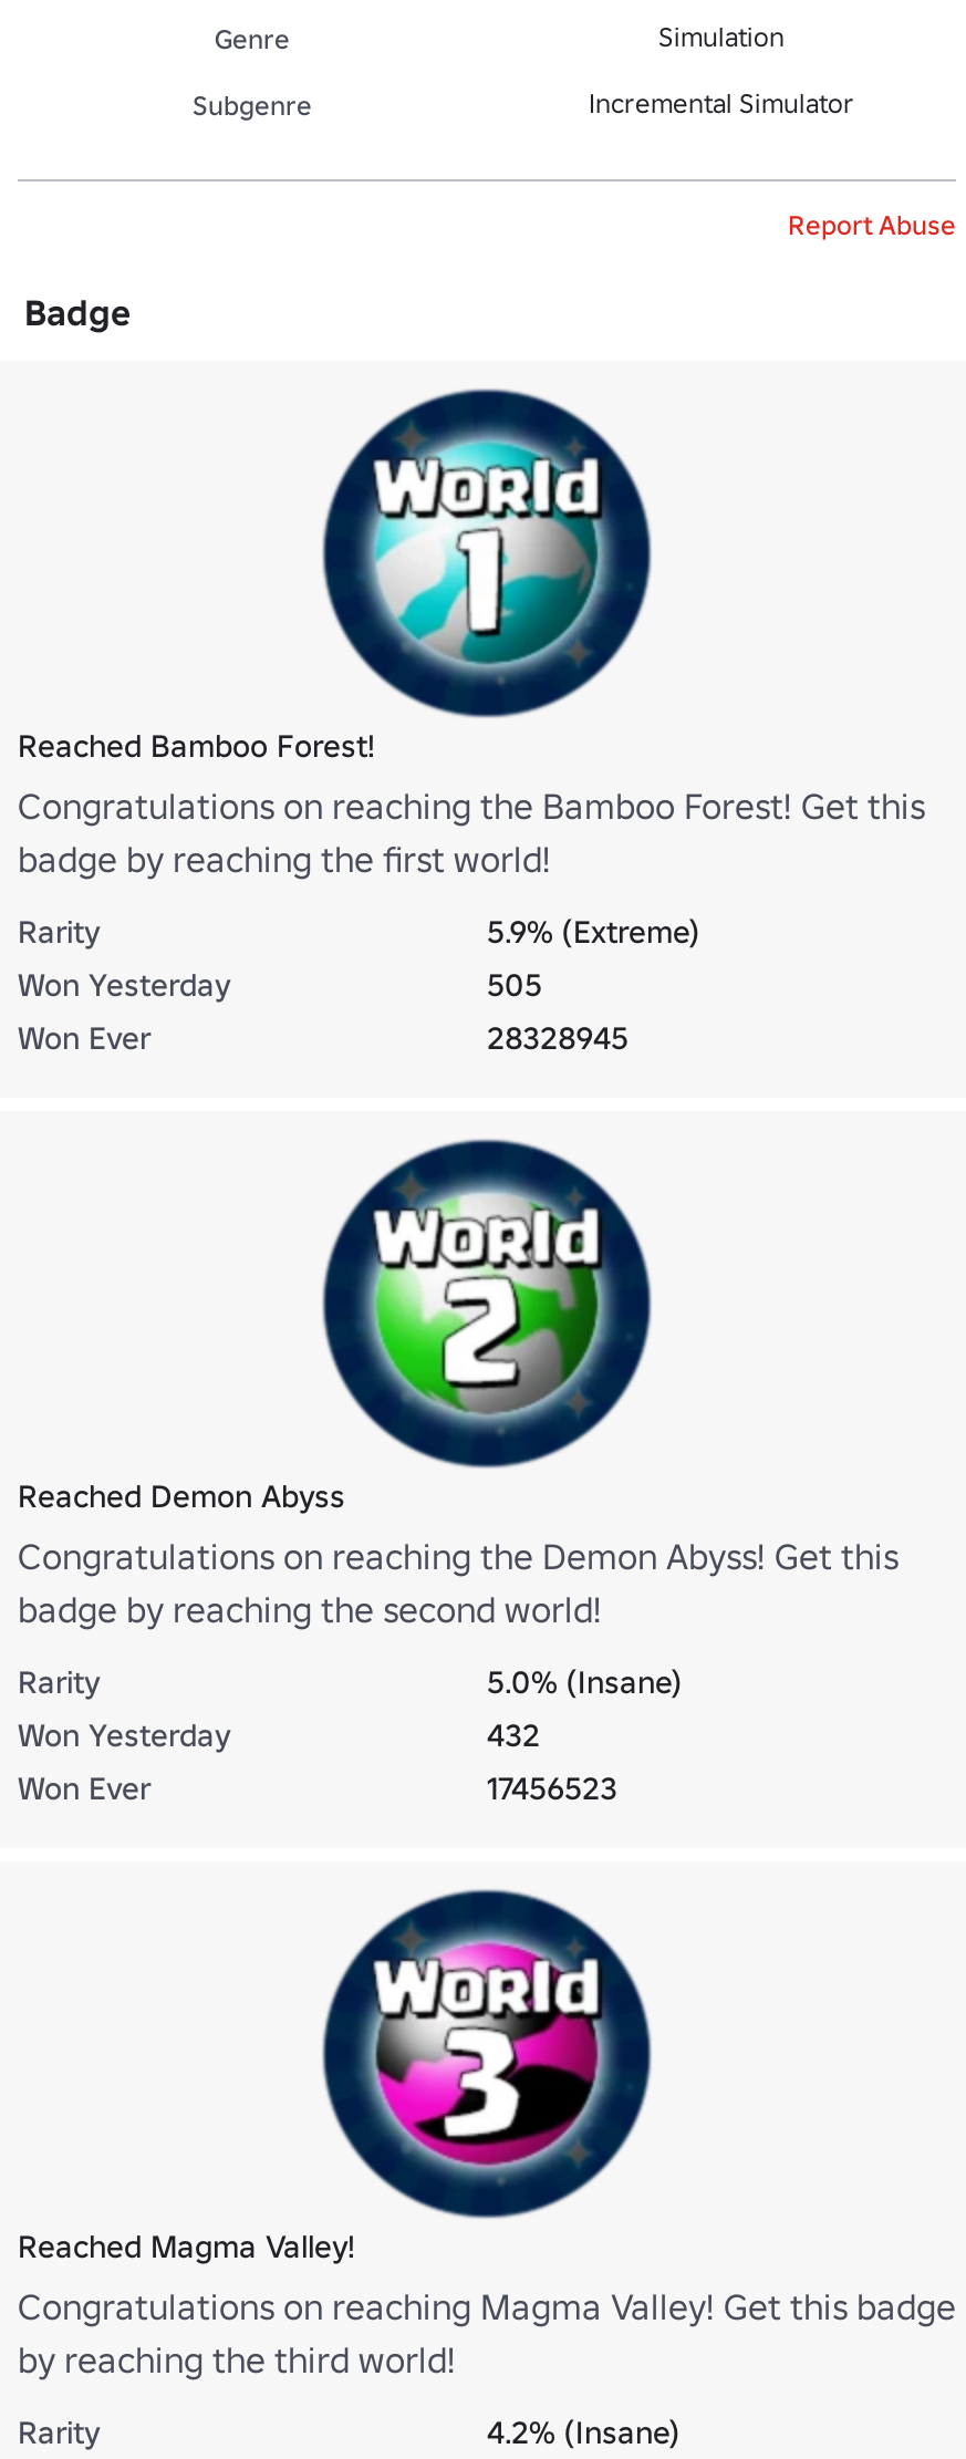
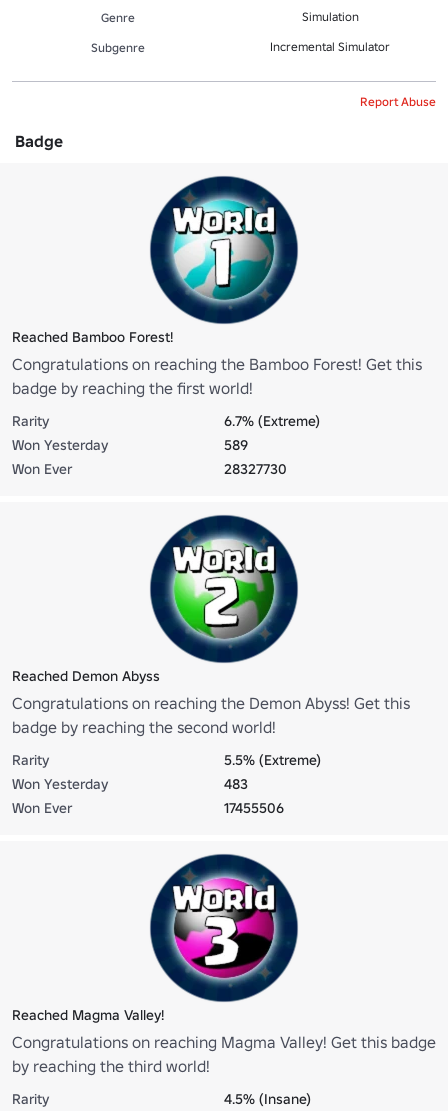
[487,911,699,951] 5.9% (Extreme) -> [224,411,320,429] 6.7% (Extreme)
[487,964,542,1004] 505 -> [224,435,248,453] 589
[487,1017,629,1057] 28328945 -> [224,459,287,477] 28327730
[487,1661,682,1701] 5.0% (Insane) -> [224,750,321,768] 5.5% (Extreme)
[487,1714,540,1754] 432 -> [224,774,248,792] 483
[487,1767,617,1807] 17456523 -> [224,798,284,816] 17455506
[487,2411,679,2451] 4.2% (Insane) -> [224,1089,311,1107] 4.5% (Insane)

